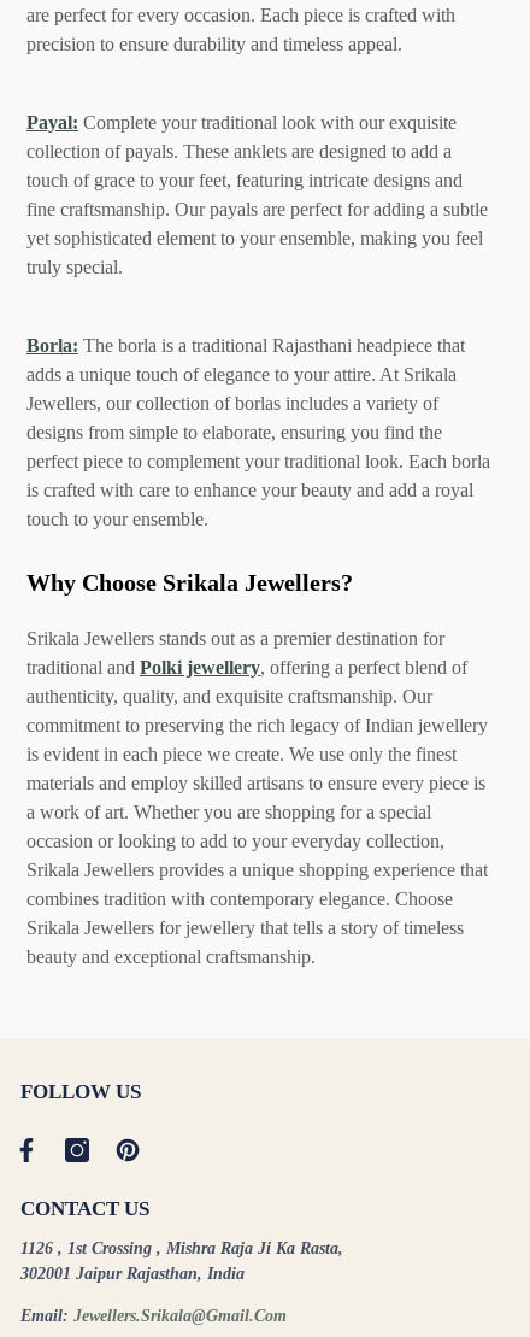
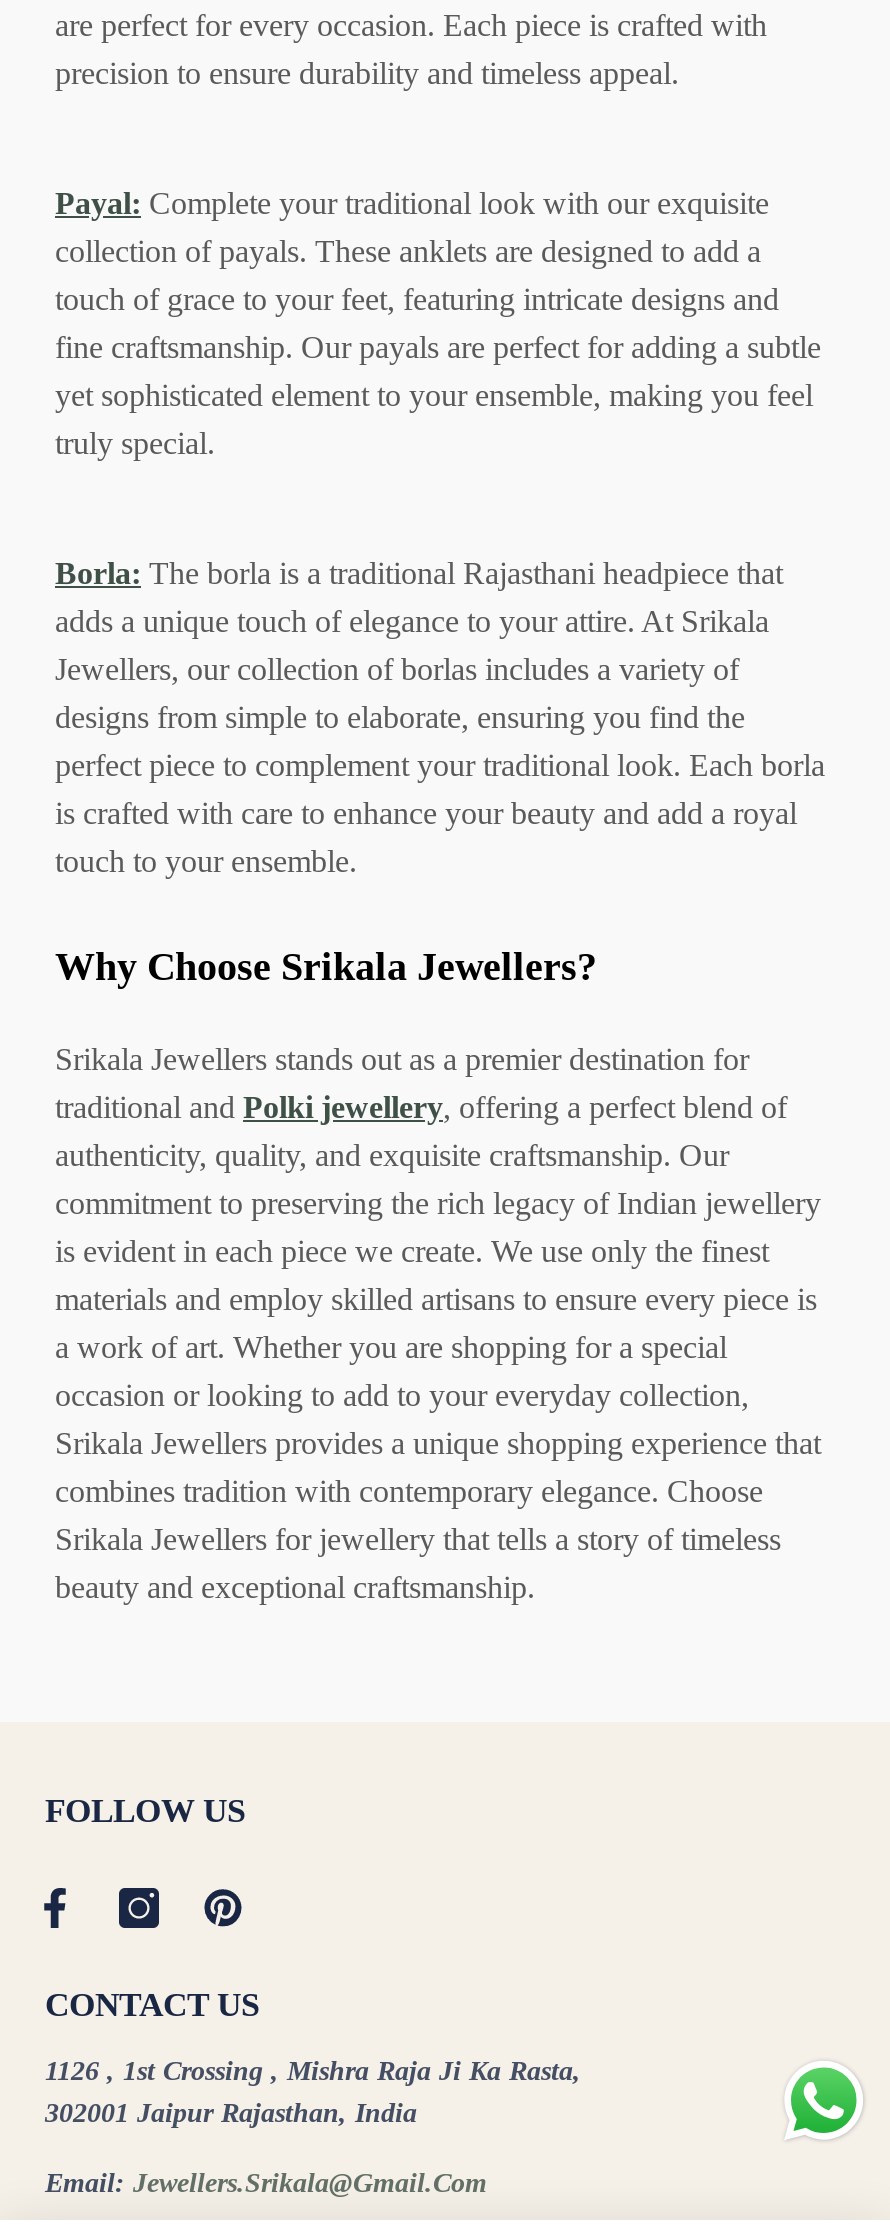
none -> [787,2064,859,2136] [image]

